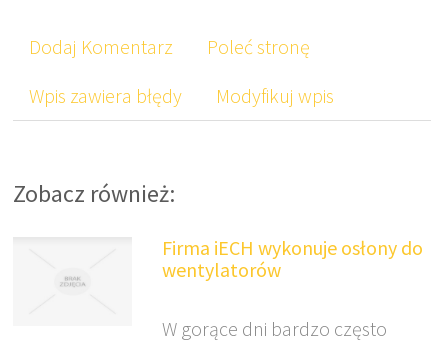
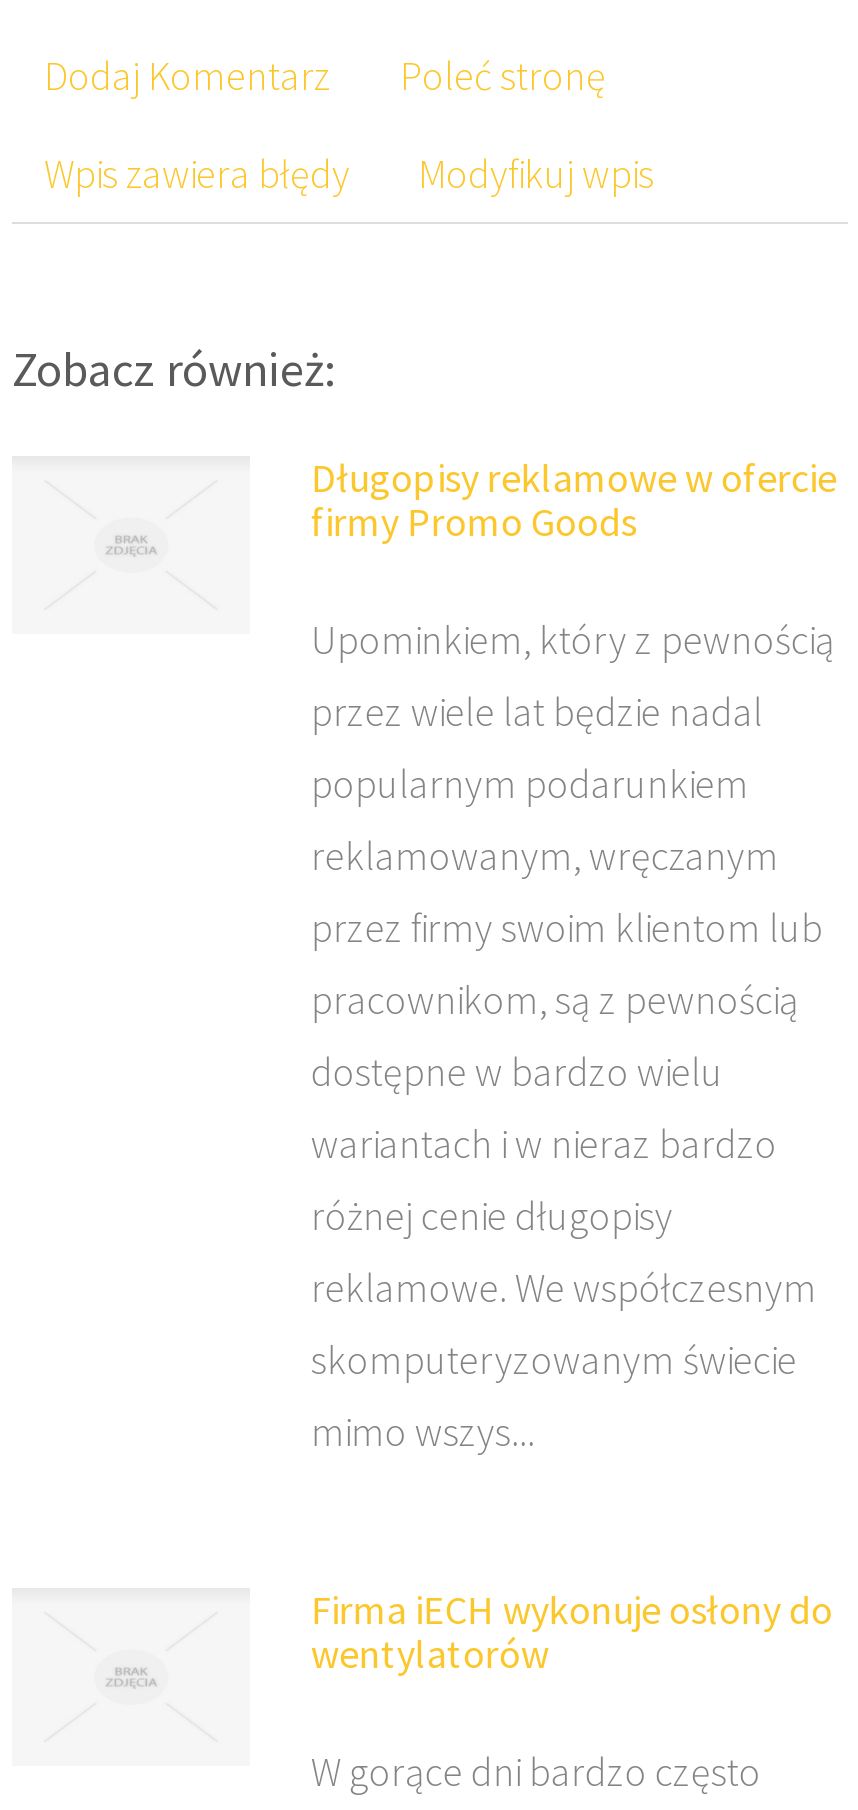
none -> [311,452,837,1456] Długopisy reklamowe w ofercie | firmy Promo Goods | Upominkiem, który z pewnością | przez wiele lat będzie nadal | popularnym podarunkiem | reklamowanym, wręczanym | przez firmy swoim klientom lub | pracownikom, są z pewnością | dostępne w bardzo wielu | wariantach i w nieraz bardzo | różnej cenie długopisy | reklamowe. We współczesnym | skomputeryzowanym świecie | mimo wszys...

